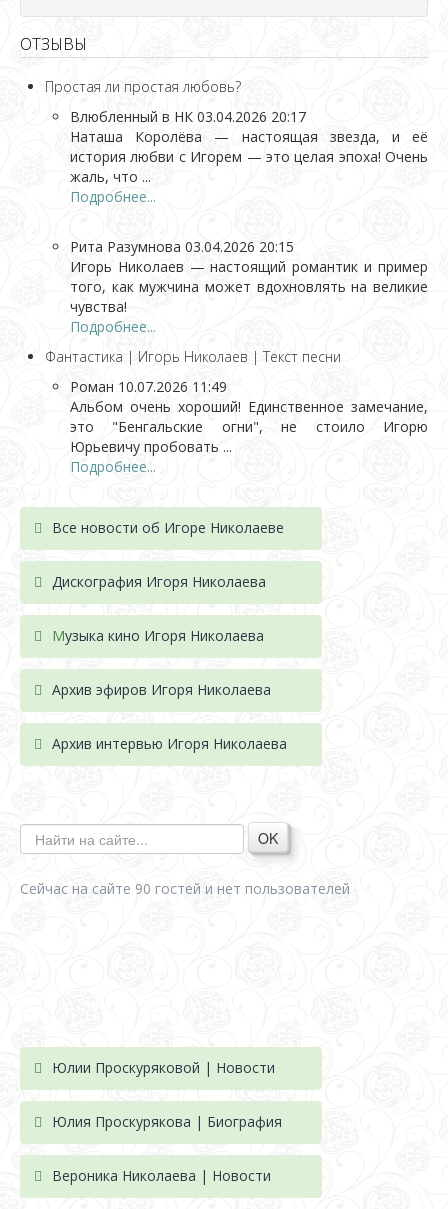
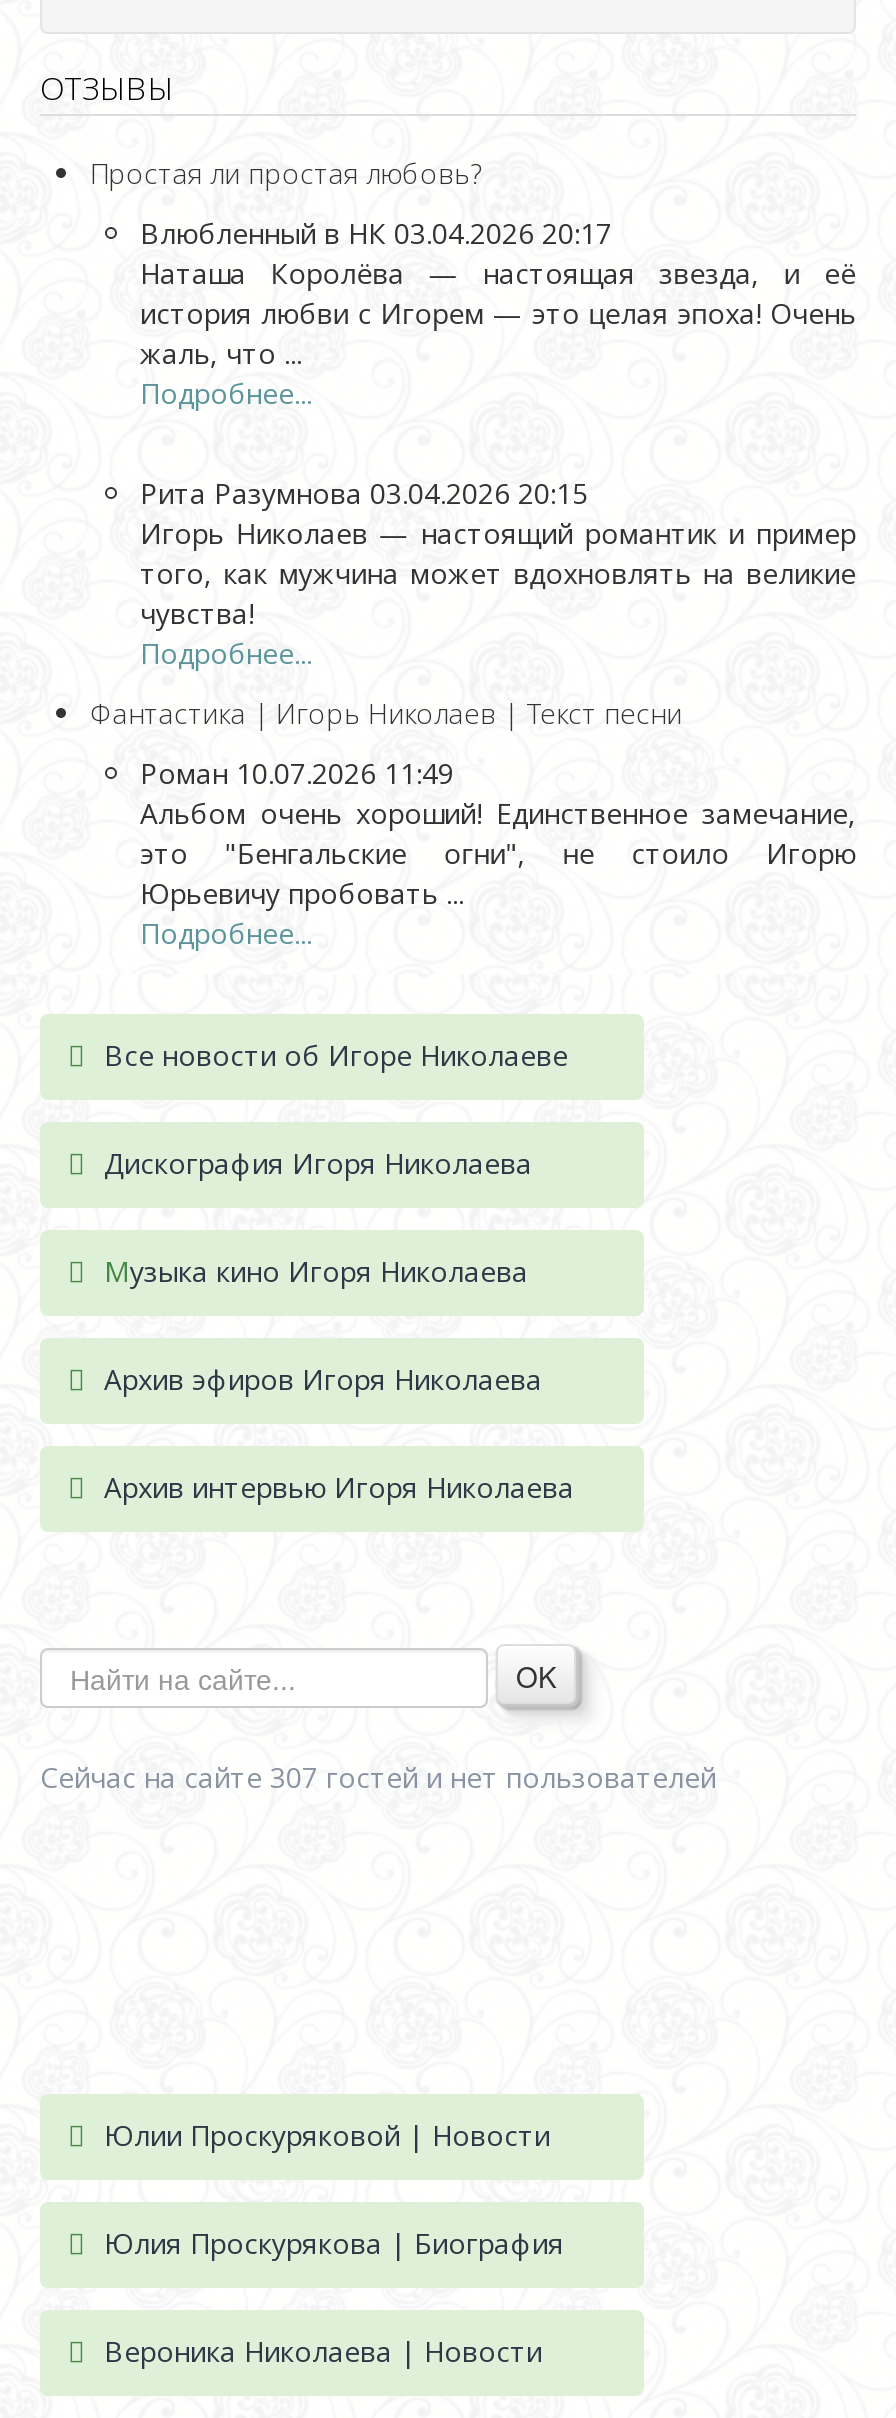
[20,878,350,897] Сейчас на сайте 90 гостей и нет пользователей -> [40,1757,716,1795] Сейчас на сайте 307 гостей и нет пользователей

